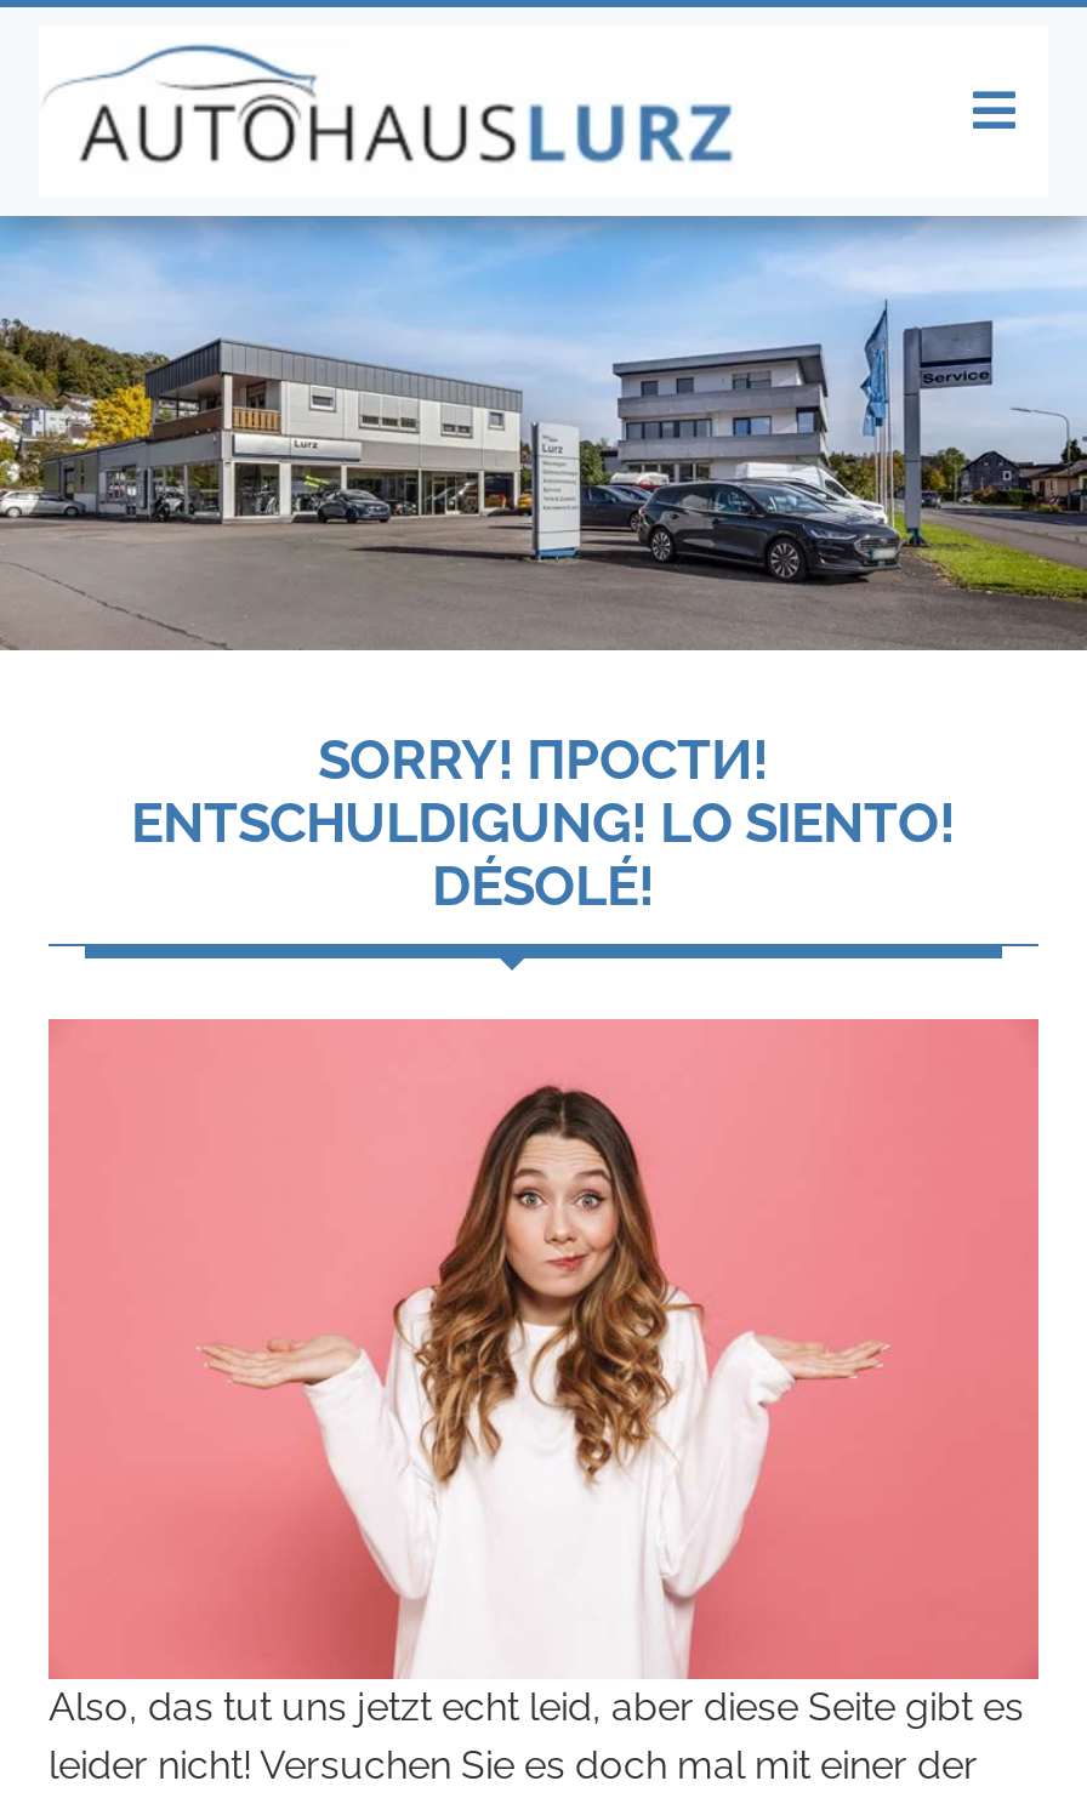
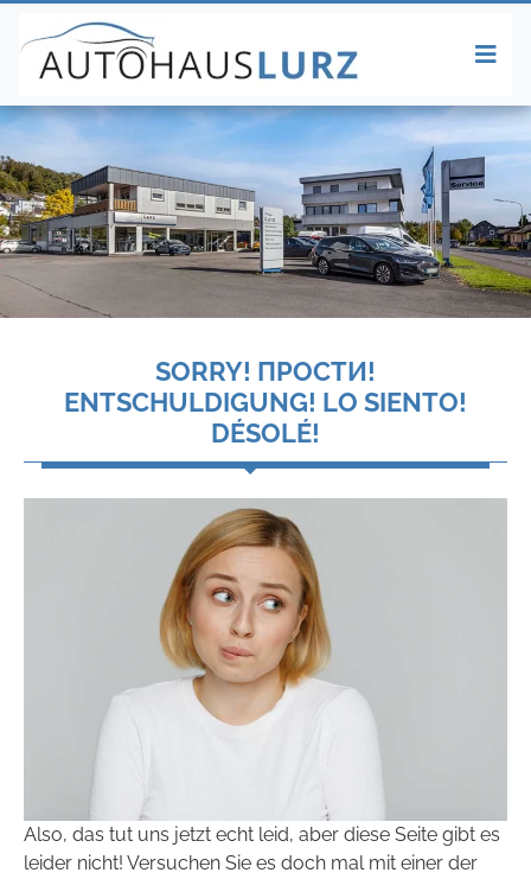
[49,1019,1038,1679] [image] -> [24,498,507,821] [image]

